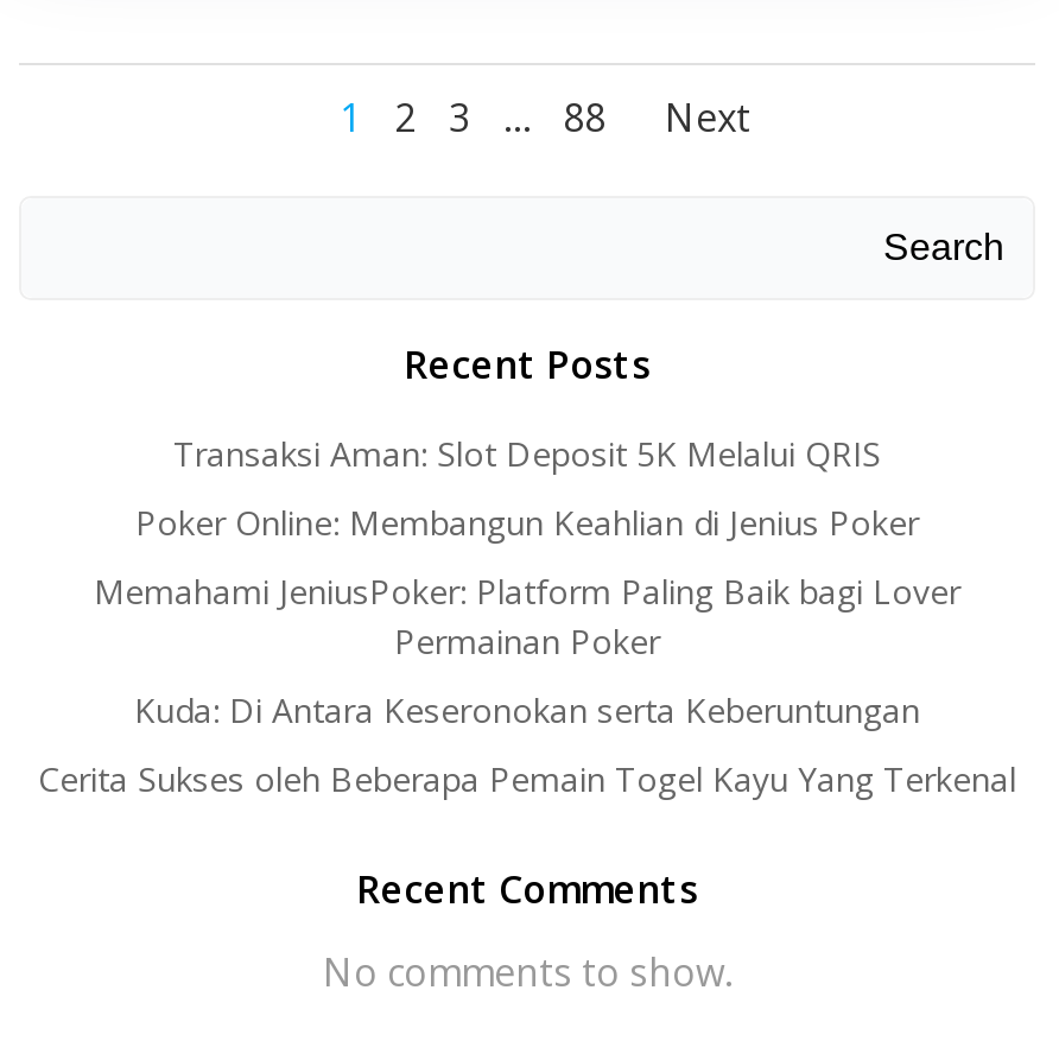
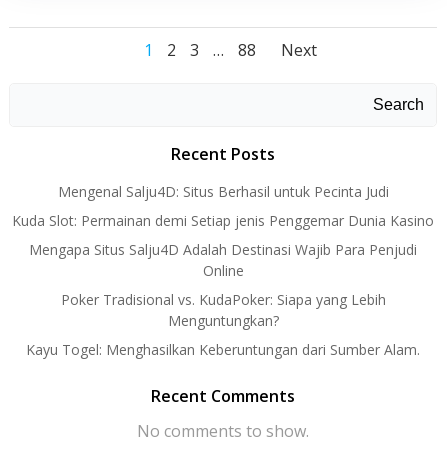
[173,431,881,476] Transaksi Aman: Slot Deposit 5K Melalui QRIS -> [57,182,388,201] Mengenal Salju4D: Situs Berhasil untuk Pecinta Judi
[135,500,919,545] Poker Online: Membangun Keahlian di Jenius Poker -> [12,211,434,230] Kuda Slot: Permainan demi Setiap jenis Penggemar Dunia Kasino
[94,569,960,664] Memahami JeniusPoker: Platform Paling Baik bagi Lover | Permainan Poker -> [29,240,417,280] Mengapa Situs Salju4D Adalah Destinasi Wajib Para Penjudi | Online
[134,687,920,732] Kuda: Di Antara Keseronokan serta Keberuntungan -> [60,290,385,330] Poker Tradisional vs. KudaPoker: Siapa yang Lebih | Menguntungkan?
[38,756,1016,801] Cerita Sukses oleh Beberapa Pemain Togel Kayu Yang Terkenal -> [26,340,420,359] Kayu Togel: Menghasilkan Keberuntungan dari Sumber Alam.

